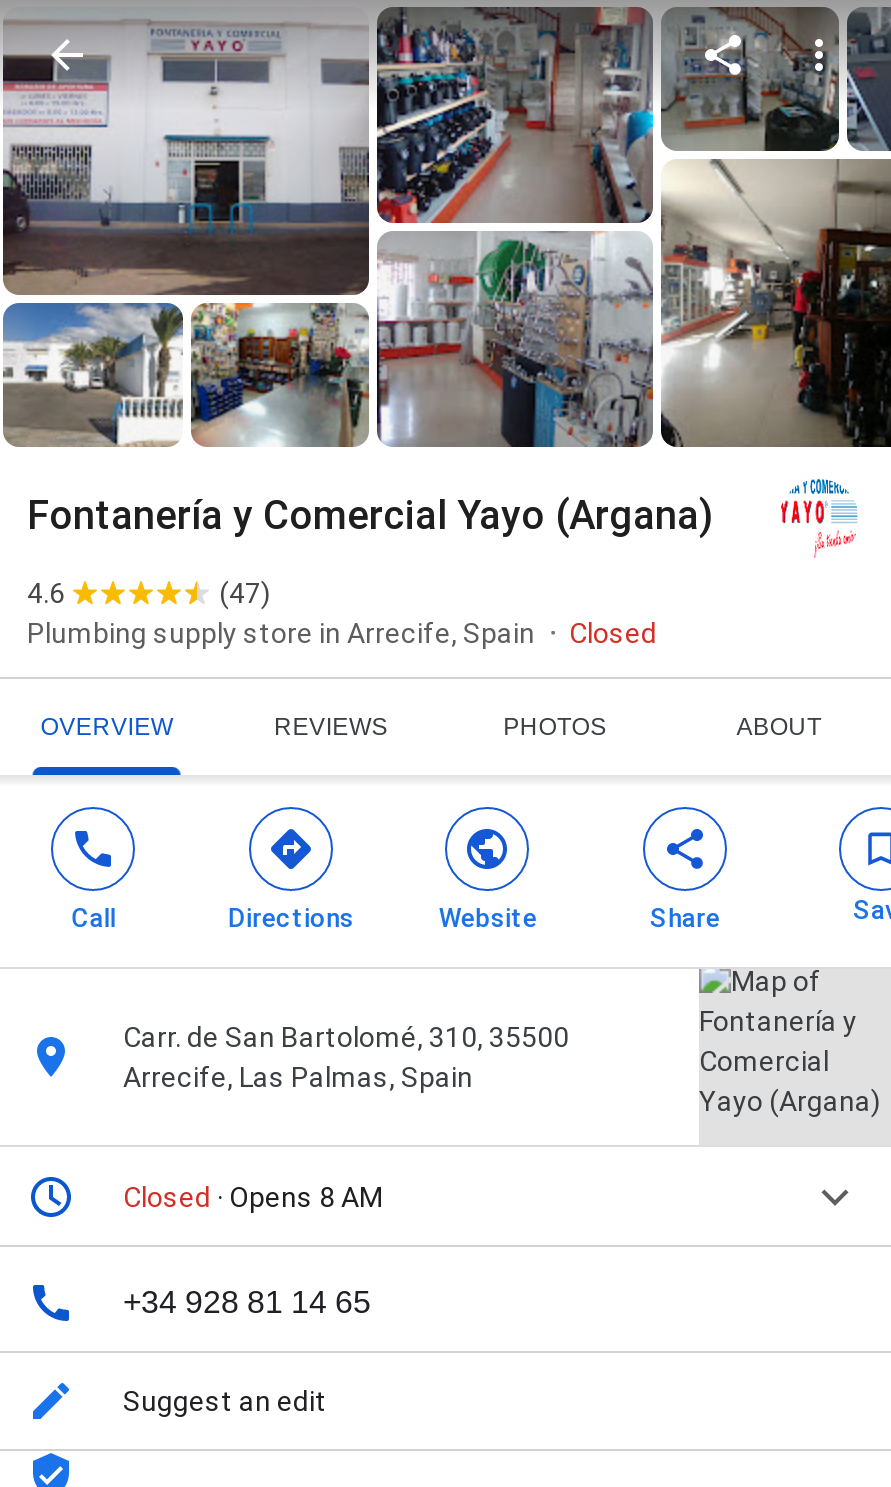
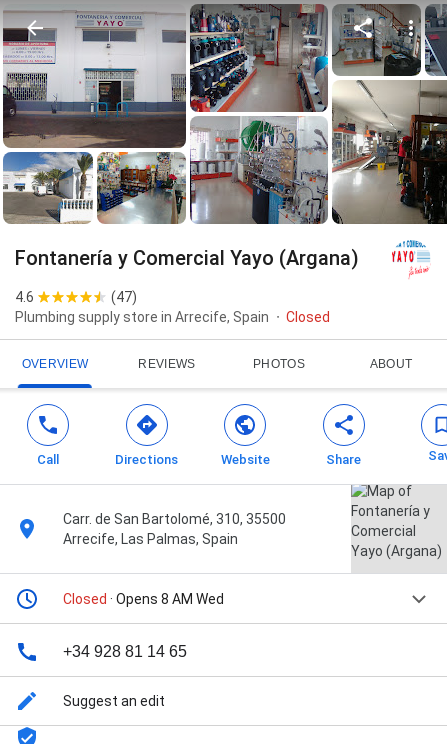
[123,1181,383,1213] Closed · Opens 8 AM -> [63,591,224,607] Closed · Opens 8 AM Wed

